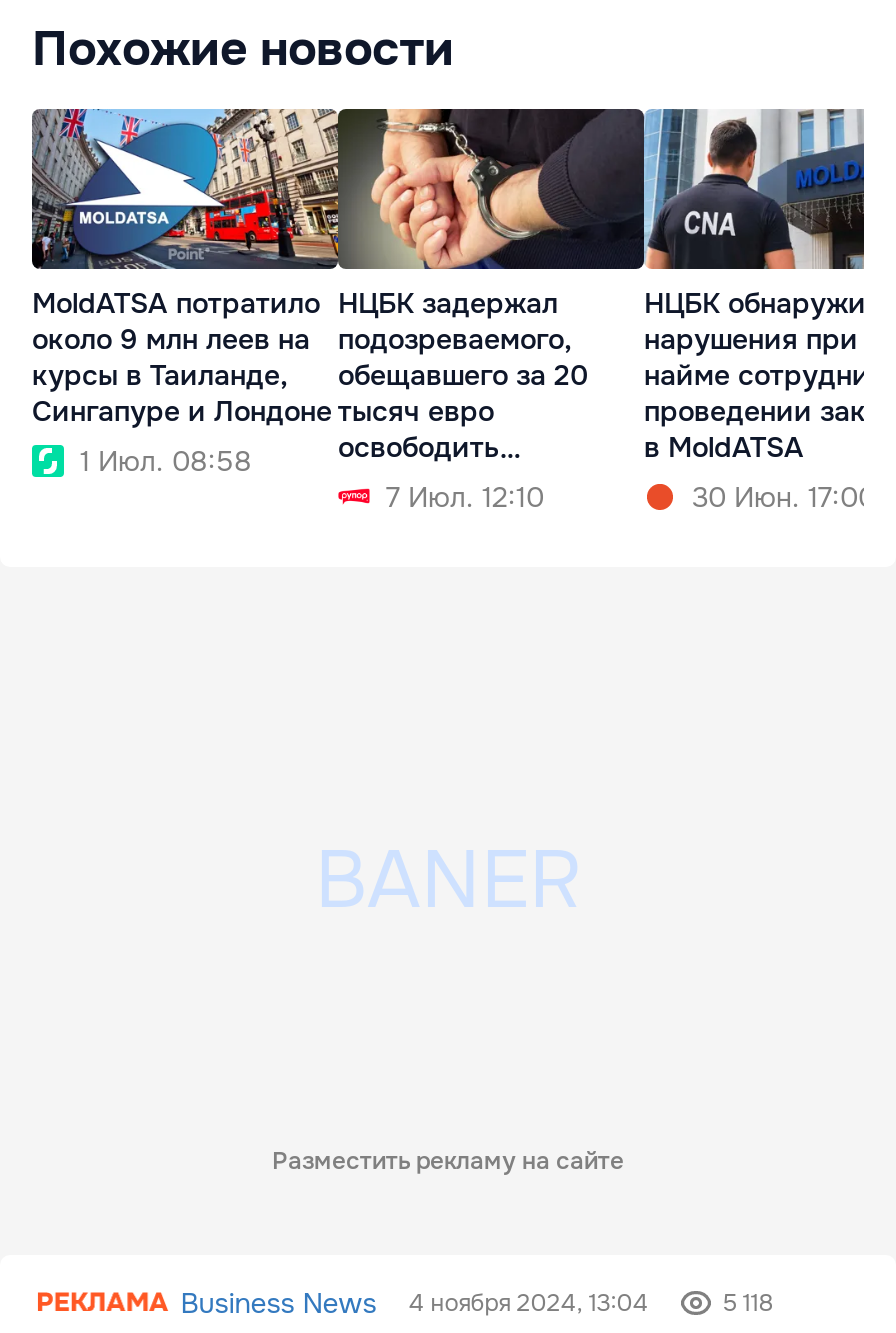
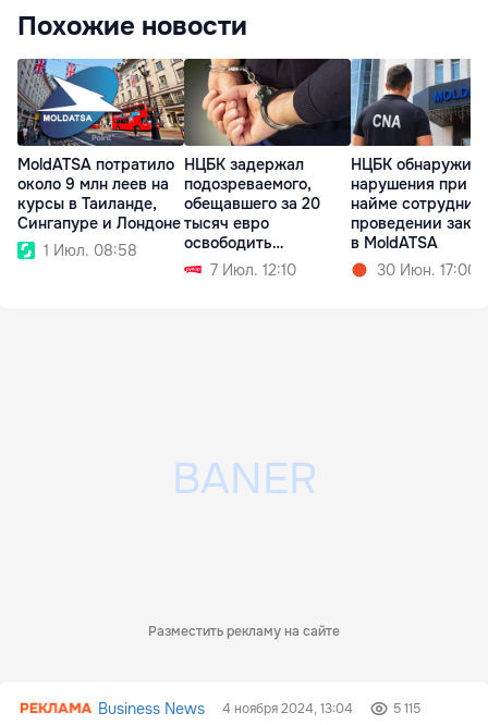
[722,1287,772,1319] 5 118 -> [393,700,421,718] 5 115

